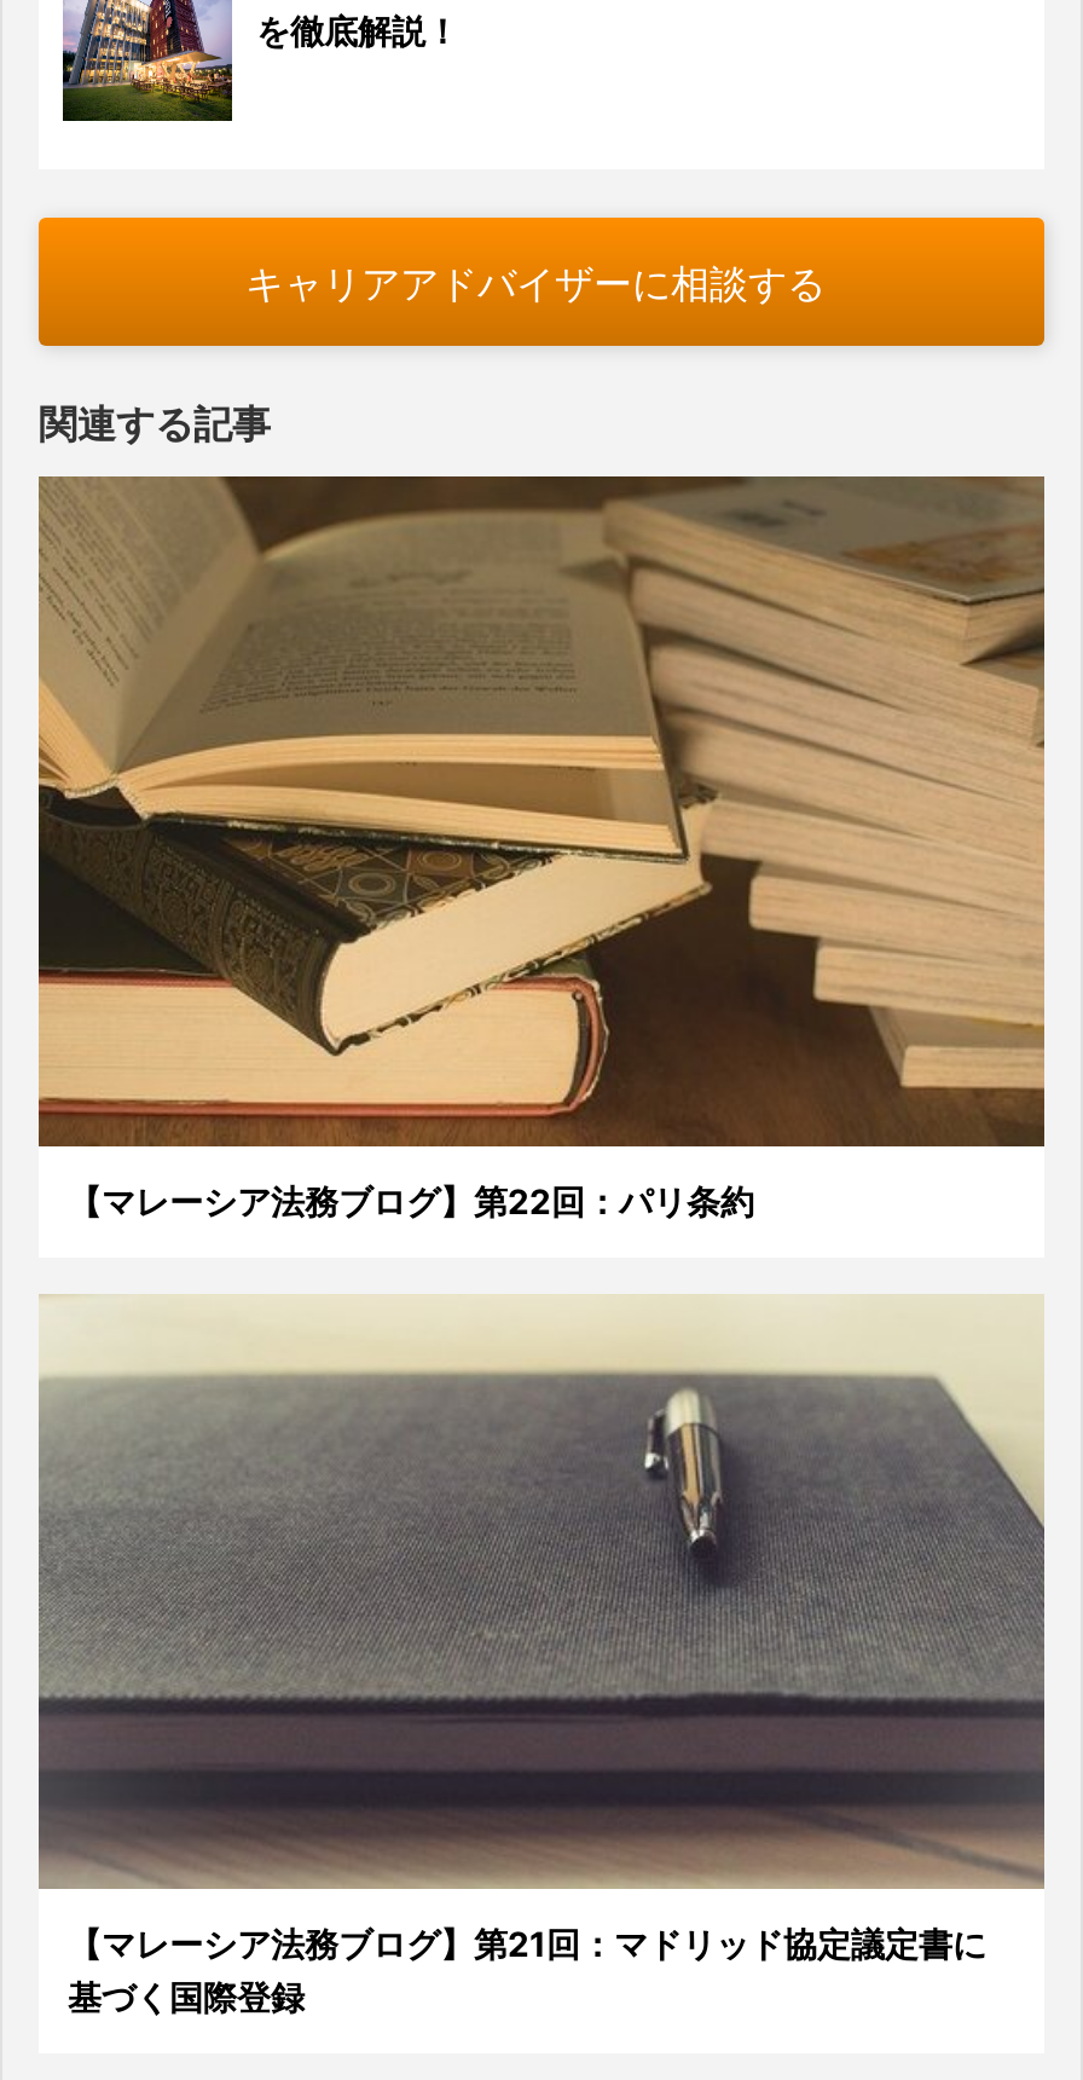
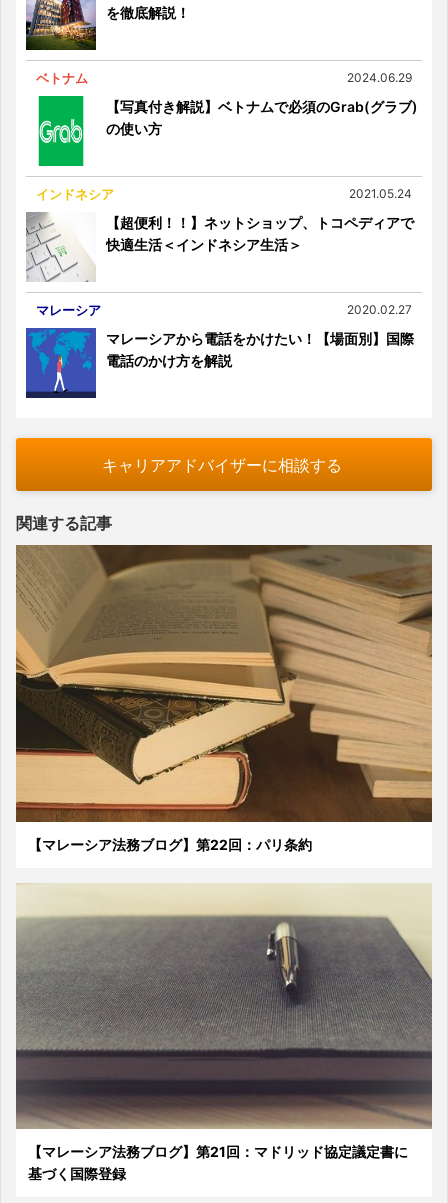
none -> [25,302,414,398] [image] | マレーシア | 2020.02.27 | マレーシアから電話をかけたい！【場面別】国際 | 電話のかけ方を解説
none -> [26,186,414,294] [image] | インドネシア | 2021.05.24 | 【超便利！！】ネットショップ、トコペディアで | 快適生活＜インドネシア生活＞
none -> [27,70,418,178] [image] | ベトナム | 2024.06.29 | 【写真付き解説】ベトナムで必須のGrab(グラブ) | の使い方

